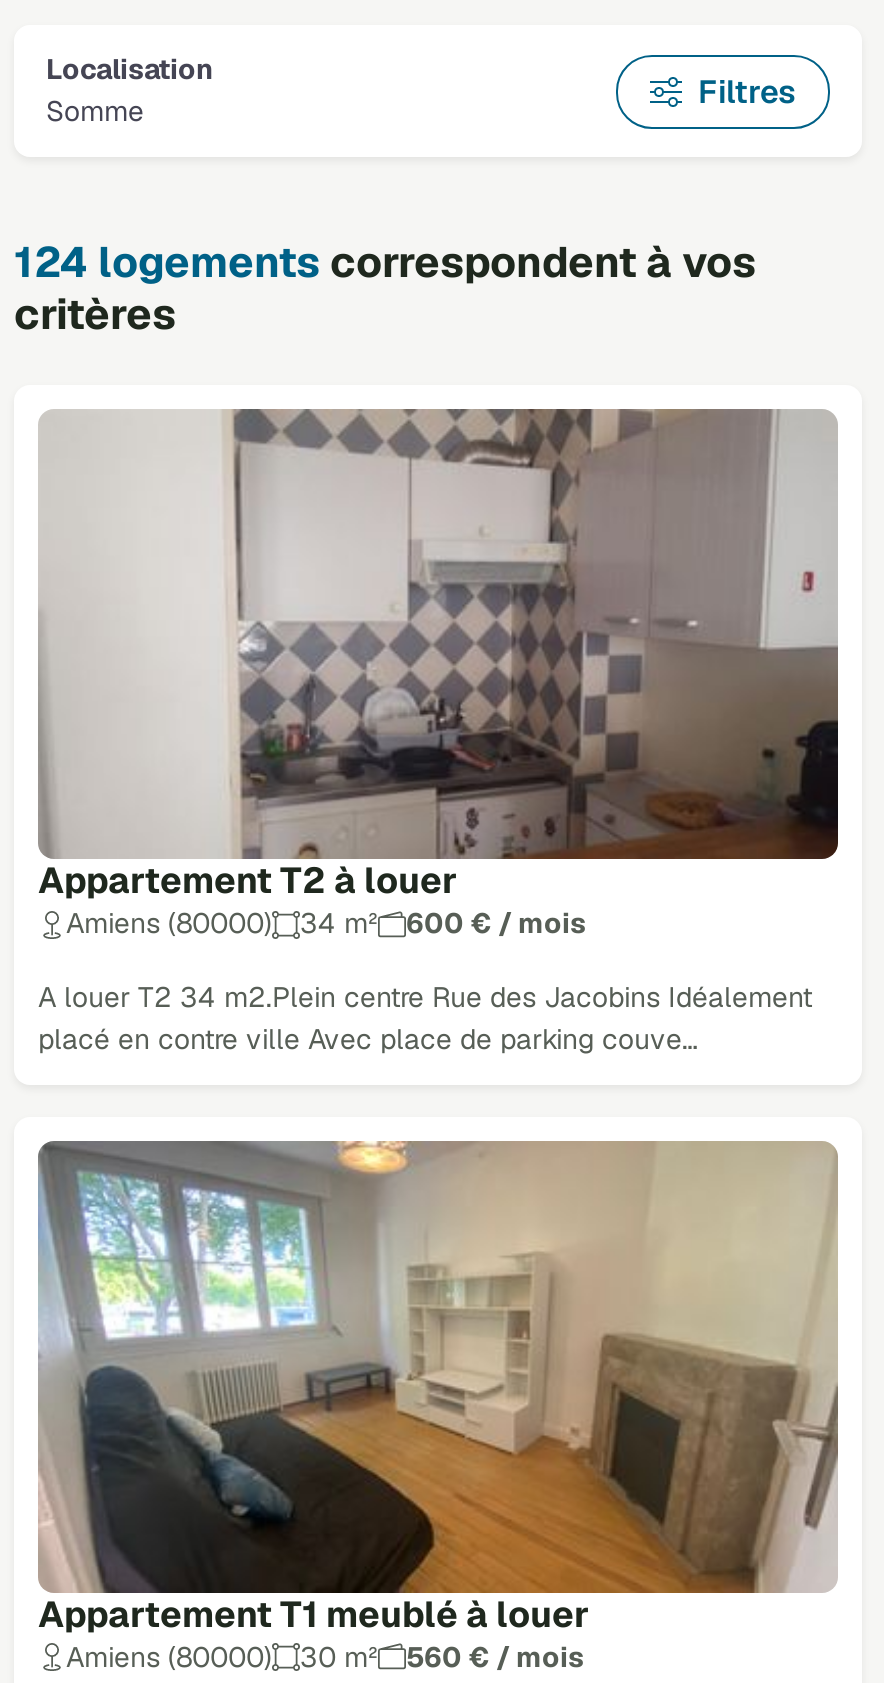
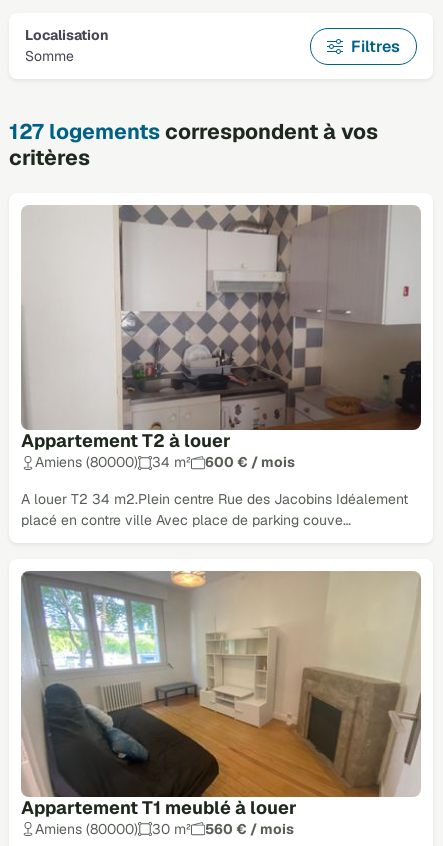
[14,236,756,290] 124 logements correspondent à vos -> [9,118,378,145] 127 logements correspondent à vos

